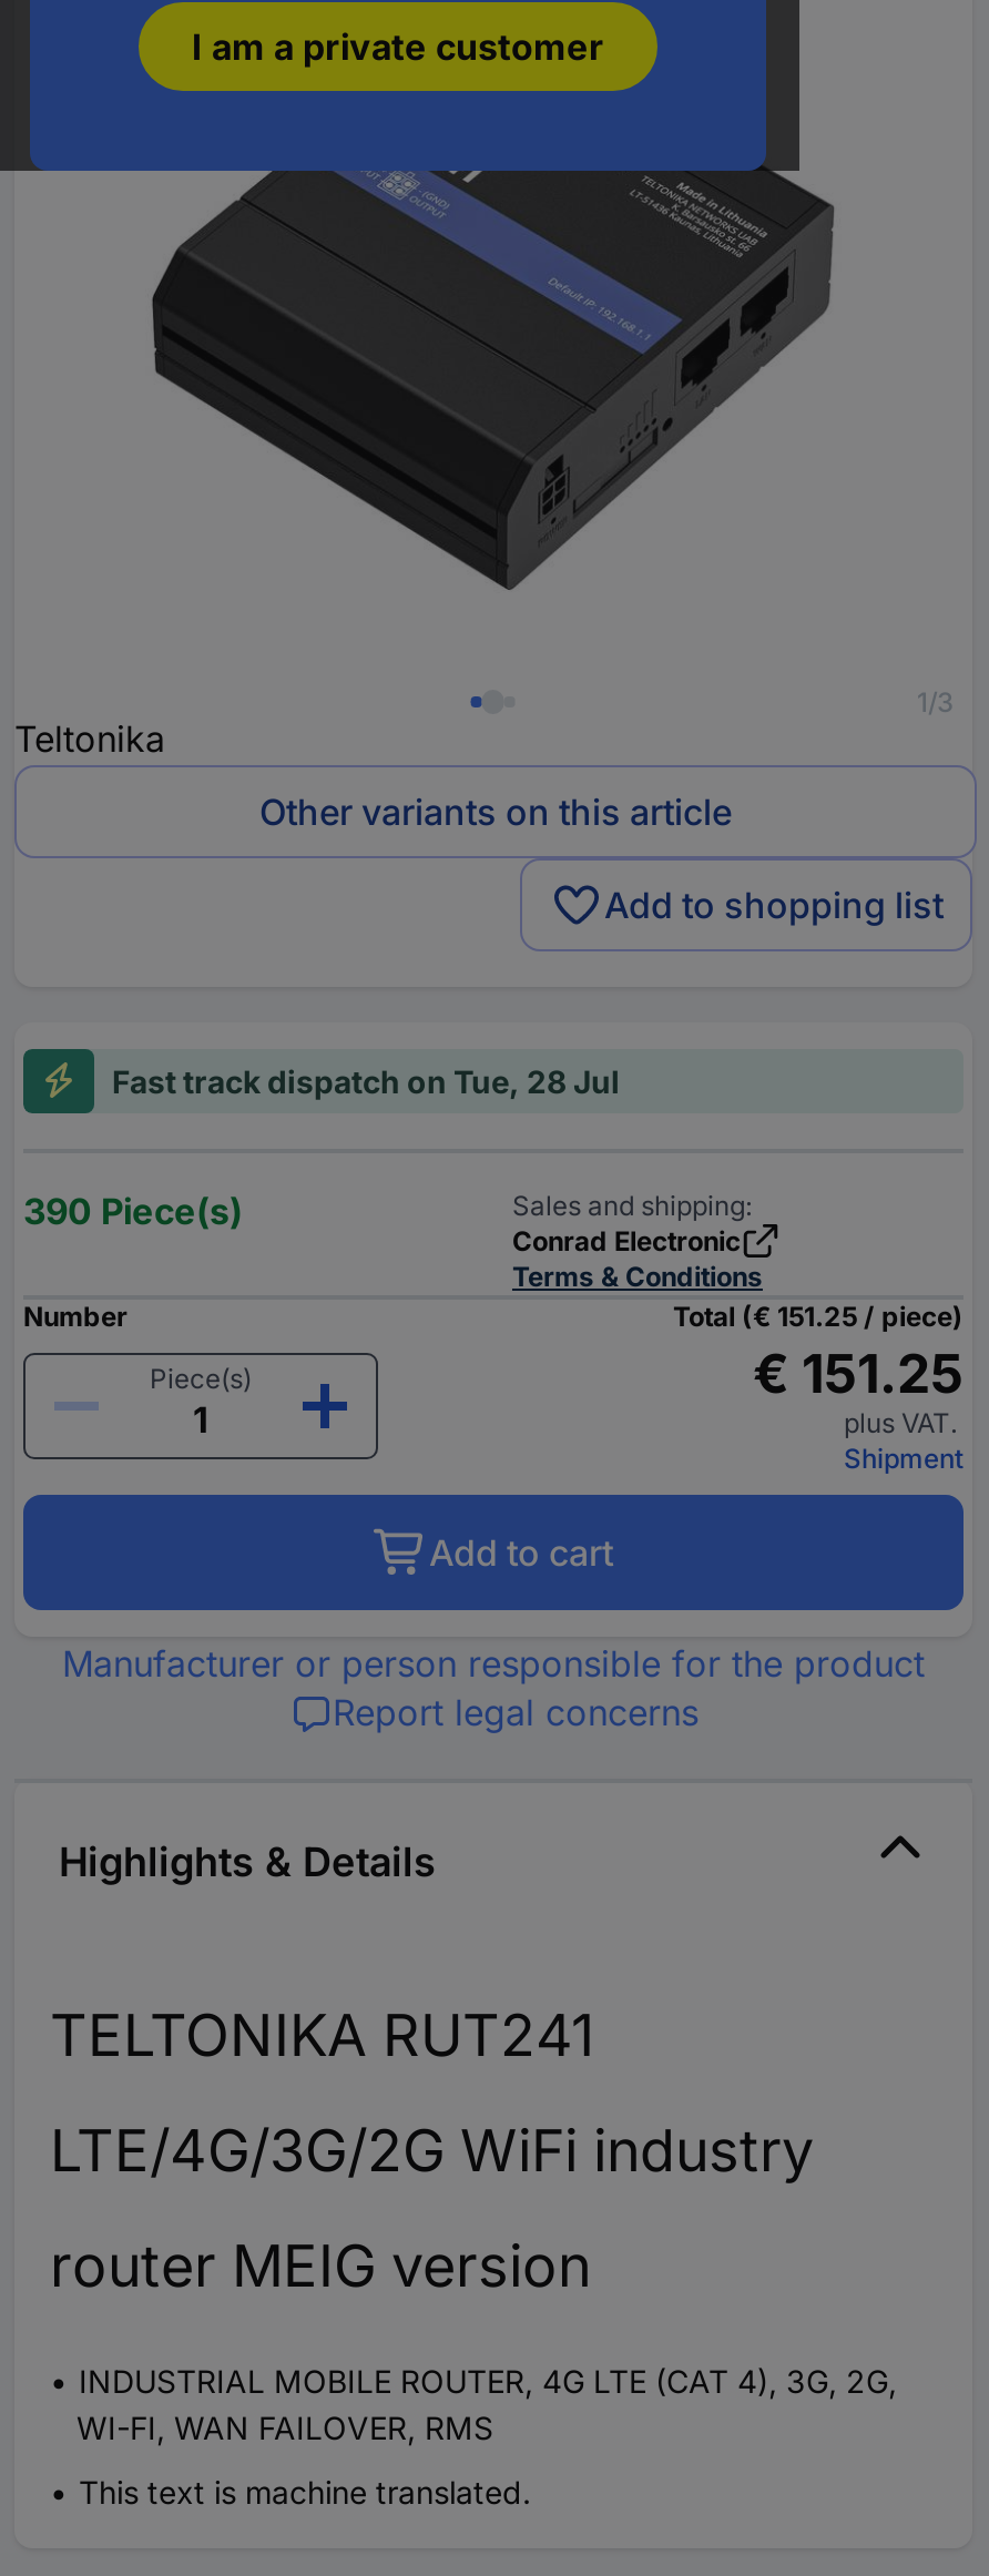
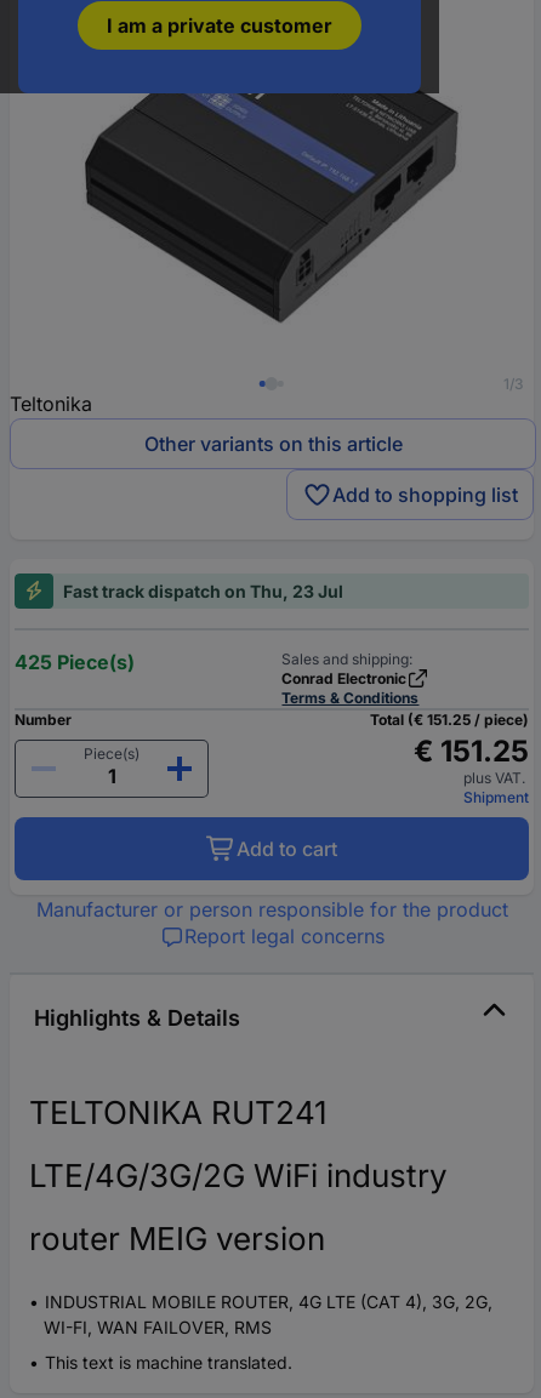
[112,1061,620,1099] Fast track dispatch on Tue, 28 Jul -> [63,580,343,601] Fast track dispatch on Thu, 23 Jul
[23,1188,243,1232] 390 Piece(s) -> [15,649,135,674] 425 Piece(s)

